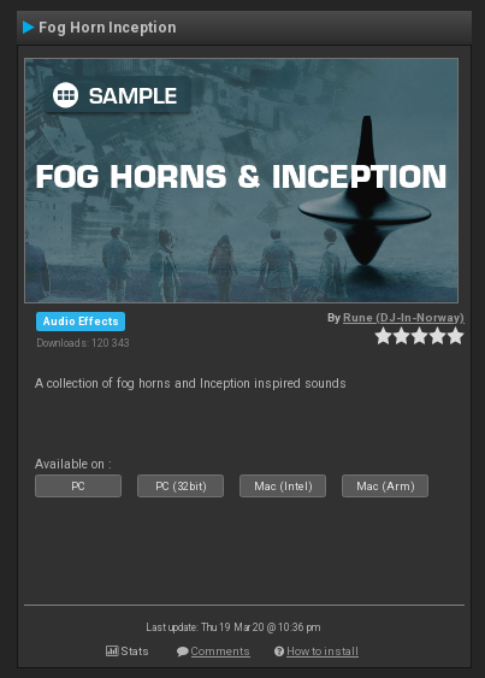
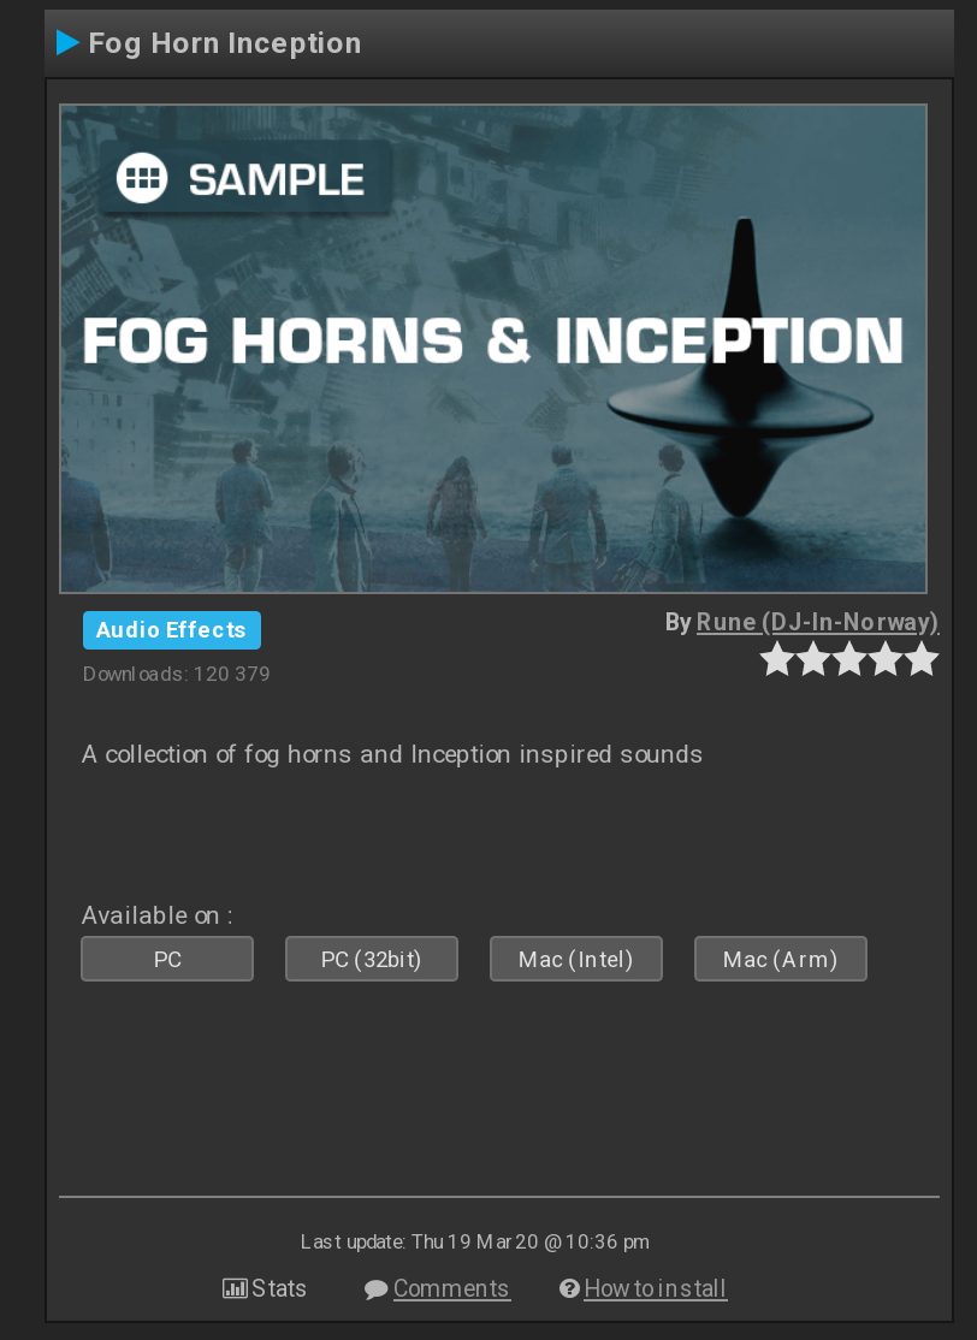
[36,337,130,349] Downloads: 120 343 -> [83,661,271,685] Downloads: 120 379

